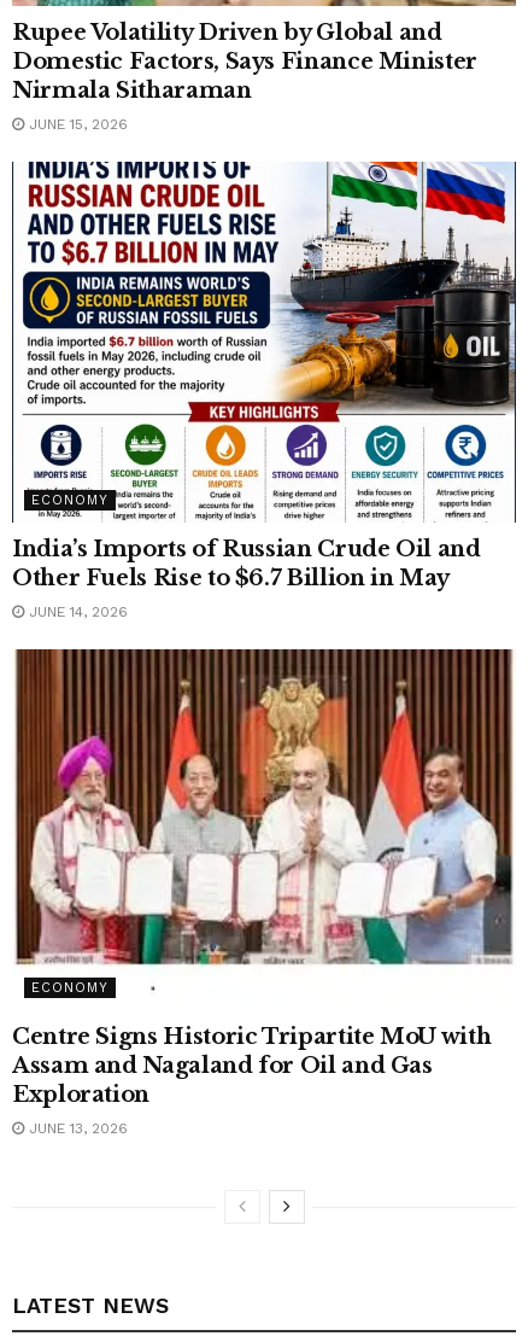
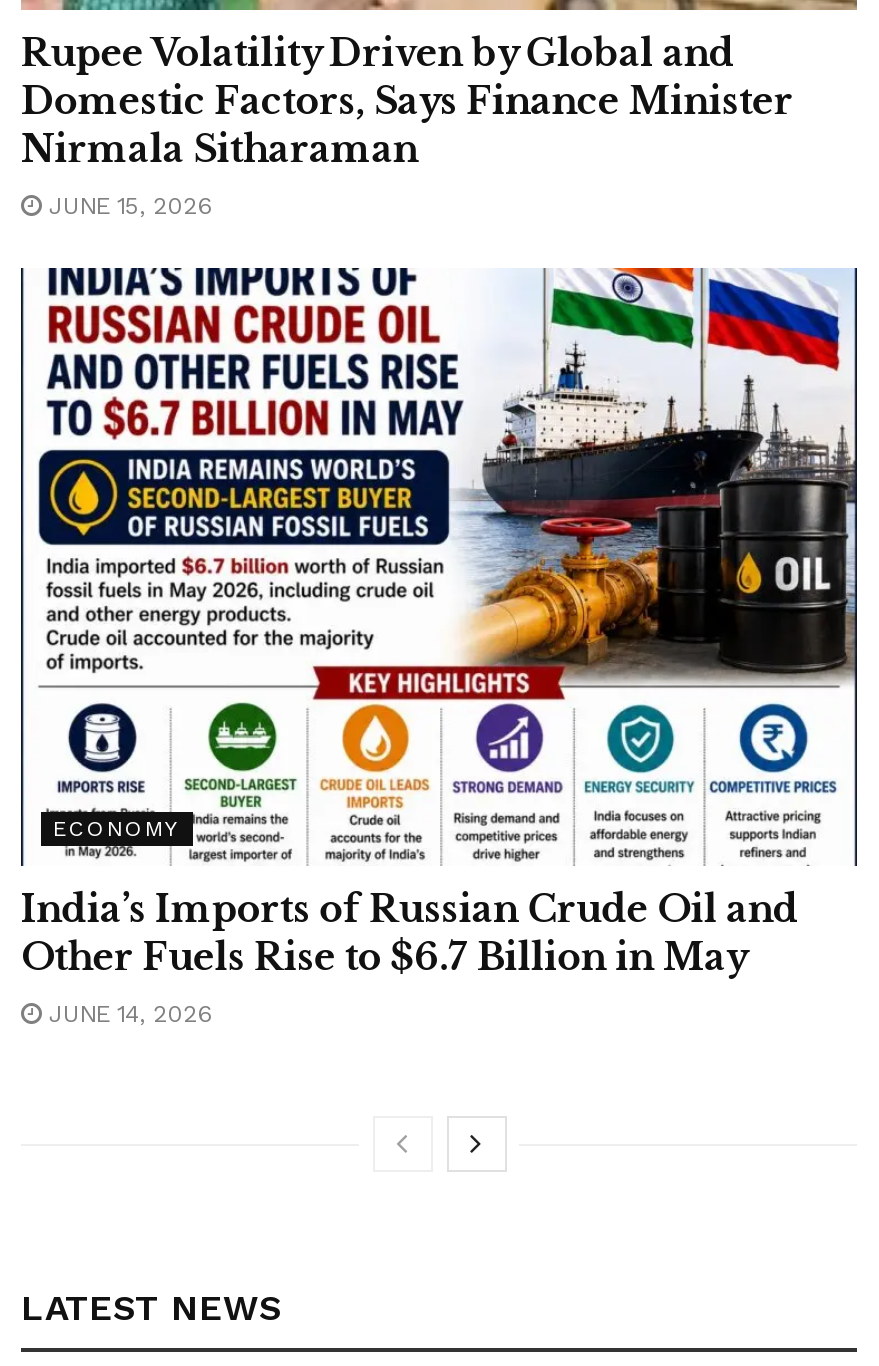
[12,648,515,1137] [image] | ECONOMY | Centre Signs Historic Tripartite MoU with | Assam and Nagaland for Oil and Gas | Exploration | JUNE 13, 2026 -> none

